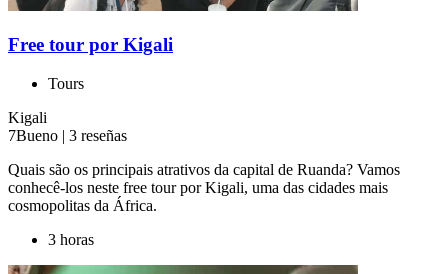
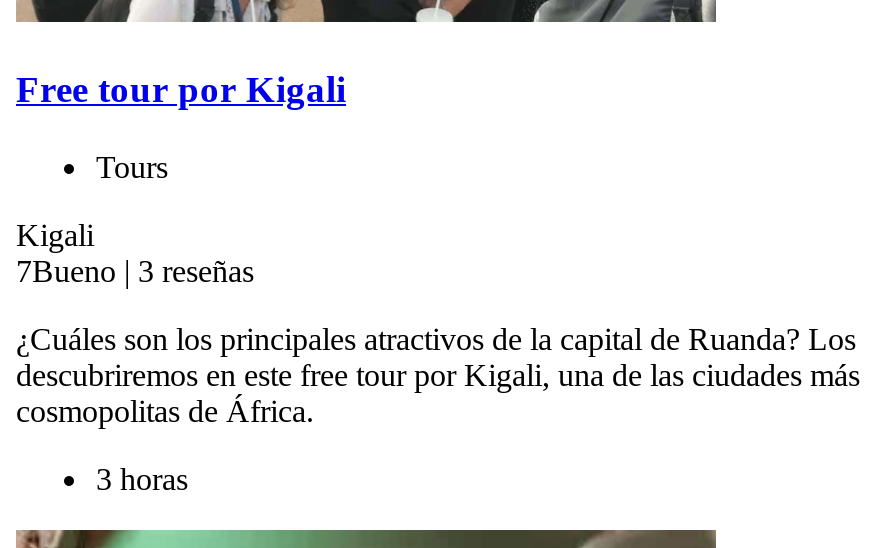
[8,161,400,214] Quais são os principais atrativos da capital de Ruanda? Vamos | conhecê-los neste free tour por Kigali, uma das cidades mais | cosmopolitas da África. -> [16,322,860,428] ¿Cuáles son los principales atractivos de la capital de Ruanda? Los | descubriremos en este free tour por Kigali, una de las ciudades más | cosmopolitas de África.

